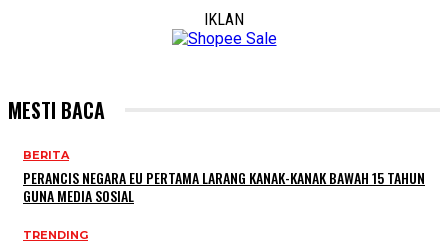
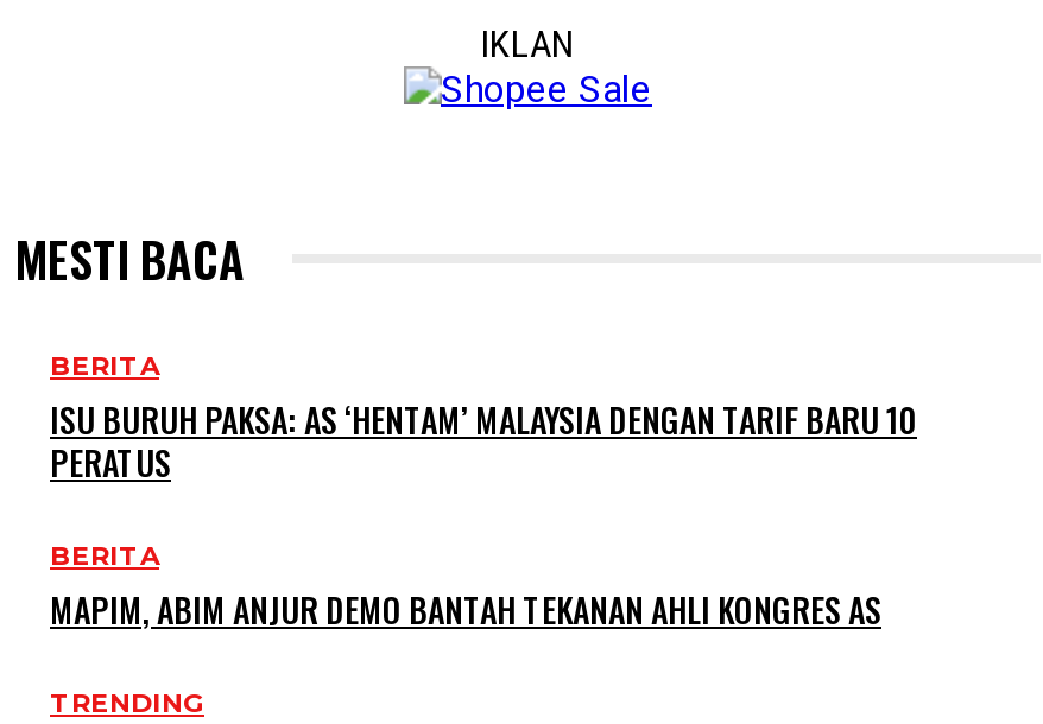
[23,166,425,205] PERANCIS NEGARA EU PERTAMA LARANG KANAK-KANAK BAWAH 15 TAHUN | GUNA MEDIA SOSIAL -> [50,393,917,633] ISU BURUH PAKSA: AS ‘HENTAM’ MALAYSIA DENGAN TARIF BARU 10 | PERATUS | BERITA | MAPIM, ABIM ANJUR DEMO BANTAH TEKANAN AHLI KONGRES AS

